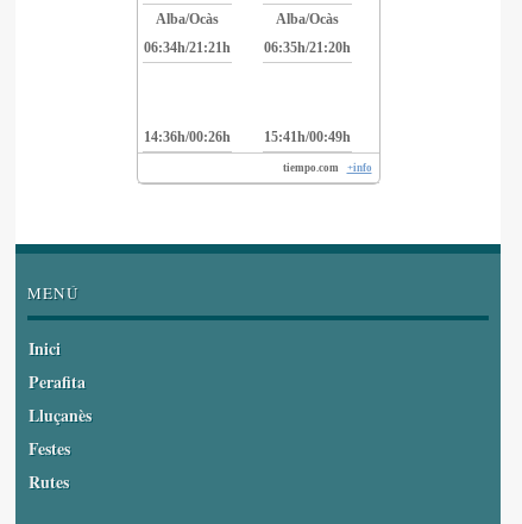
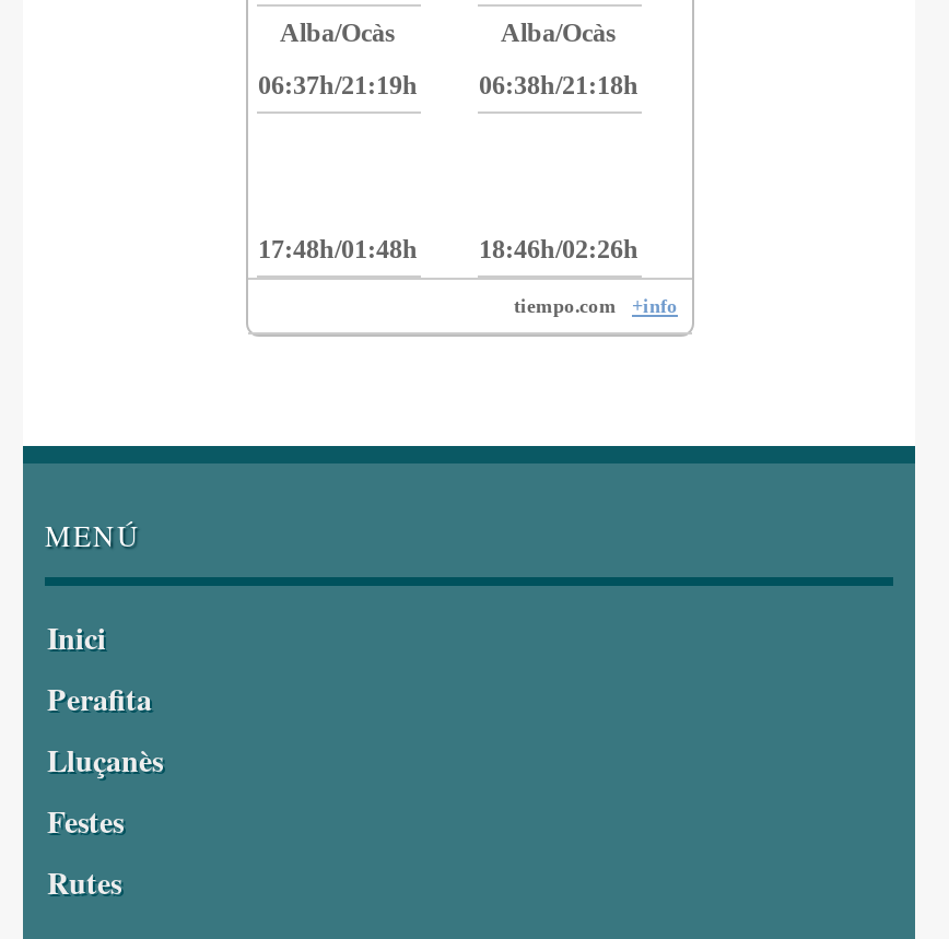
[143,39,230,56] 06:34h/21:21h -> [258,69,418,99] 06:37h/21:19h
[263,39,350,56] 06:35h/21:20h -> [479,69,638,99] 06:38h/21:18h
[143,129,230,145] 14:36h/00:26h -> [258,233,418,263] 17:48h/01:48h
[263,129,350,145] 15:41h/00:49h -> [479,233,638,263] 18:46h/02:26h

